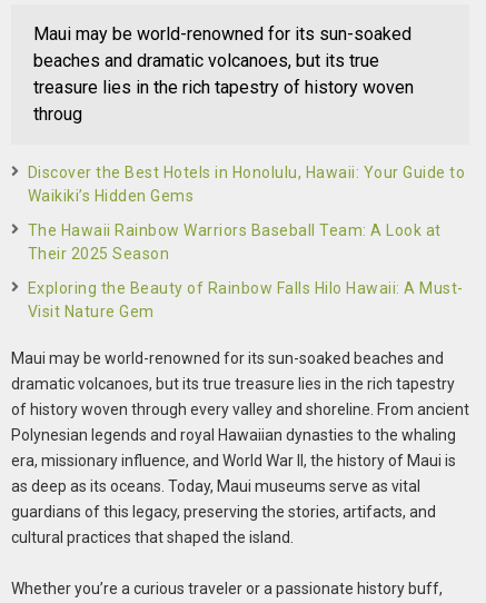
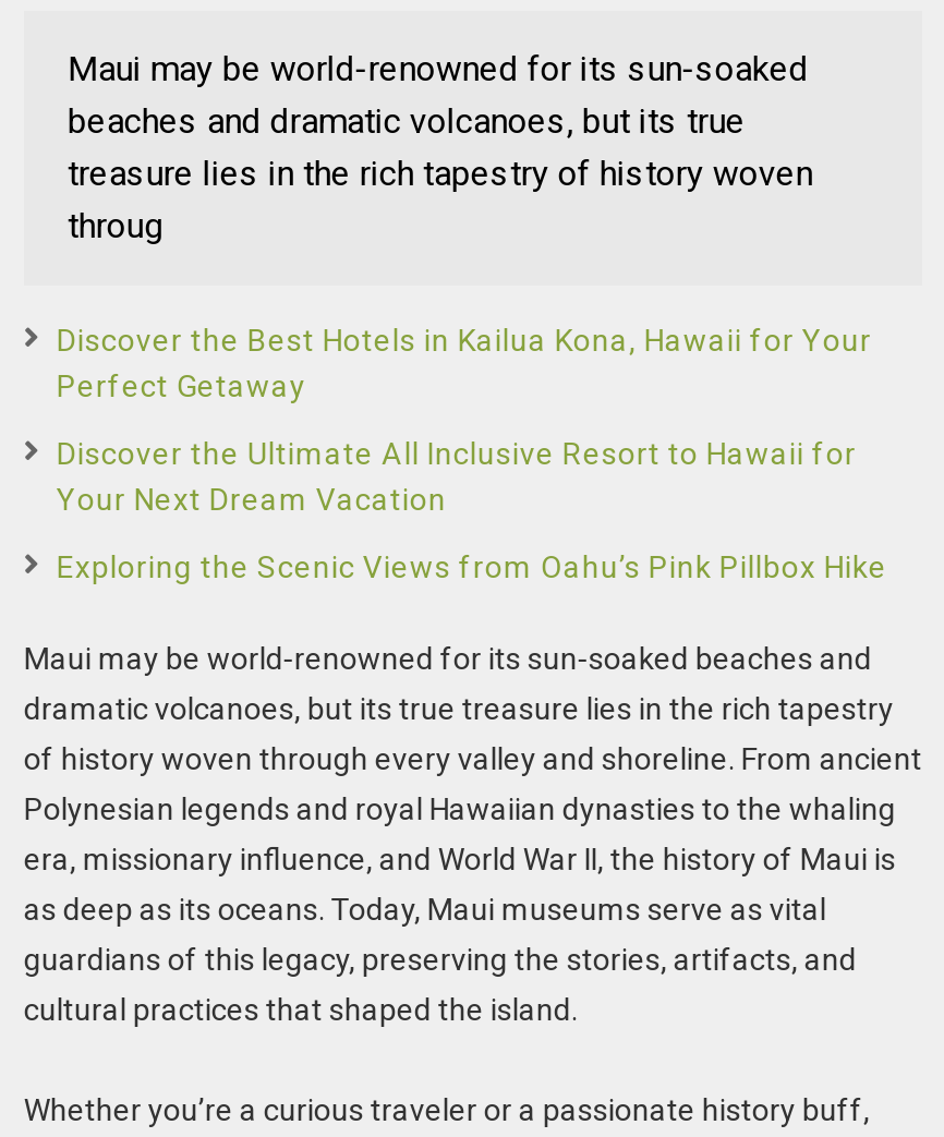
[28,163,465,204] Discover the Best Hotels in Honolulu, Hawaii: Your Guide to | Waikiki’s Hidden Gems -> [56,322,872,402] Discover the Best Hotels in Kailua Kona, Hawaii for Your | Perfect Getaway
[28,221,441,262] The Hawaii Rainbow Warriors Baseball Team: A Look at | Their 2025 Season -> [56,435,857,516] Discover the Ultimate All Inclusive Resort to Hawaii for | Your Next Dream Vacation
[28,279,464,320] Exploring the Beauty of Rainbow Falls Hilo Hawaii: A Must- | Visit Nature Gem -> [56,548,887,583] Exploring the Scenic Views from Oahu’s Pink Pillbox Hike

